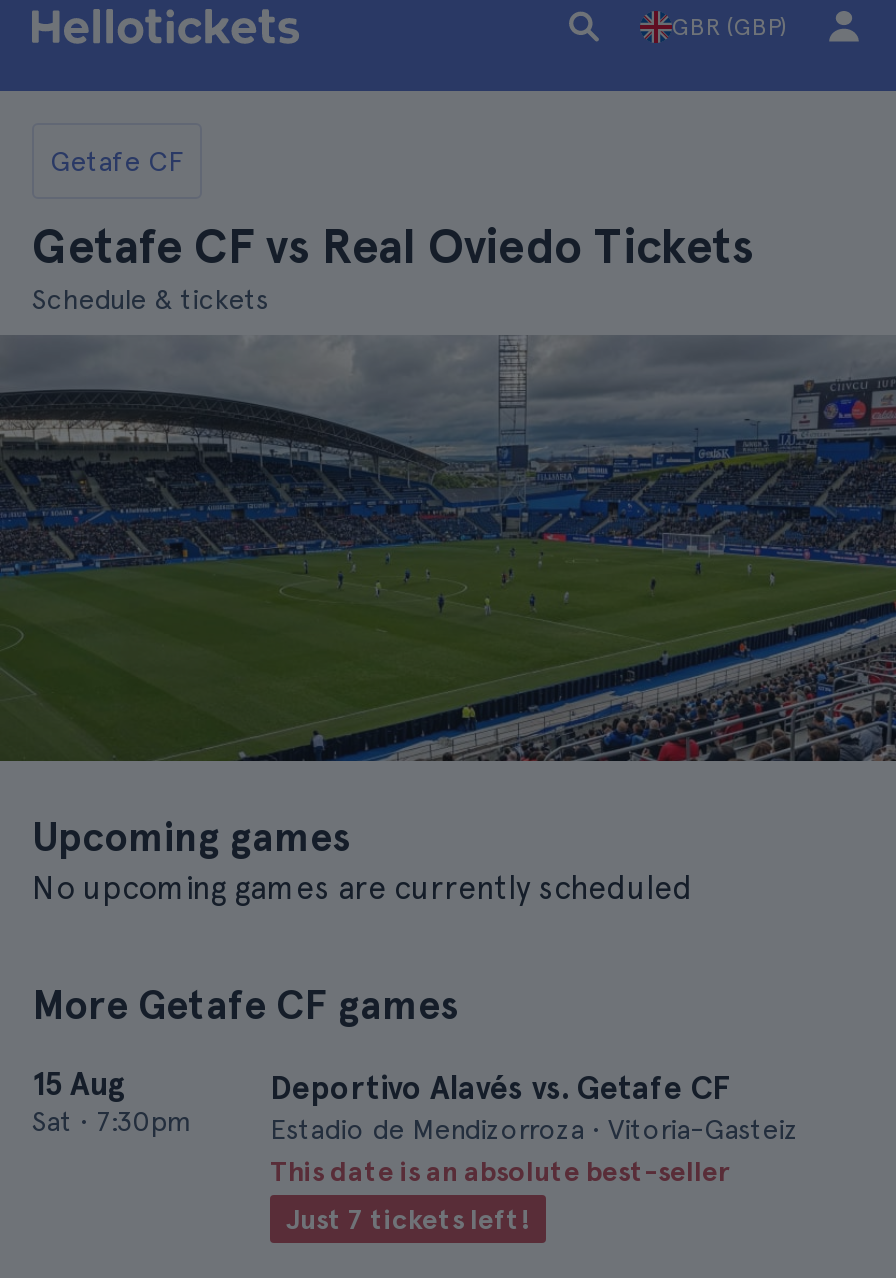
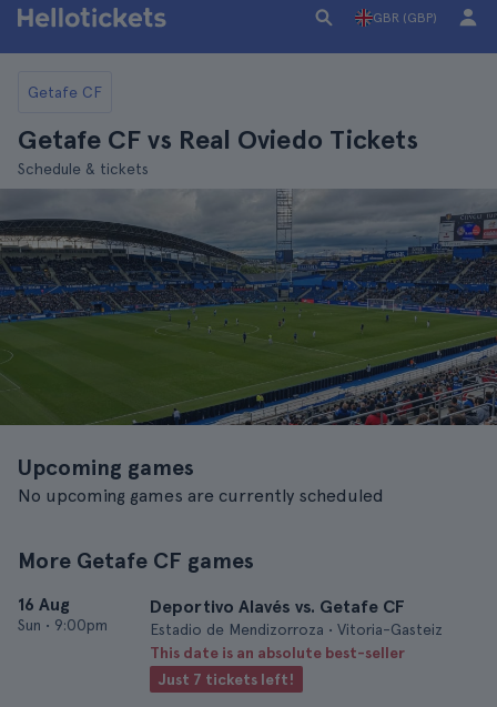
[32,1065,188,1137] 15 Aug | Sat • 7:30pm -> [18,594,108,634] 16 Aug | Sun • 9:00pm

